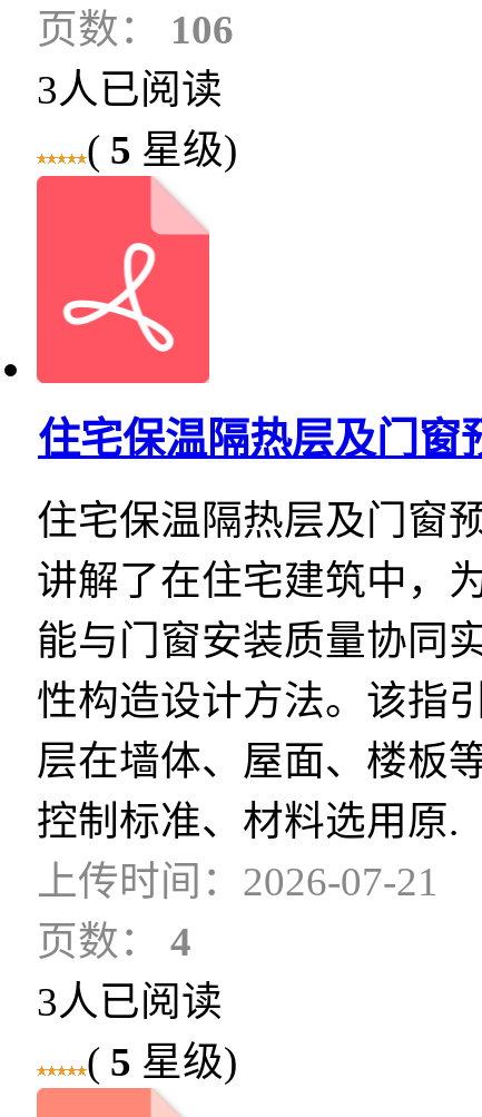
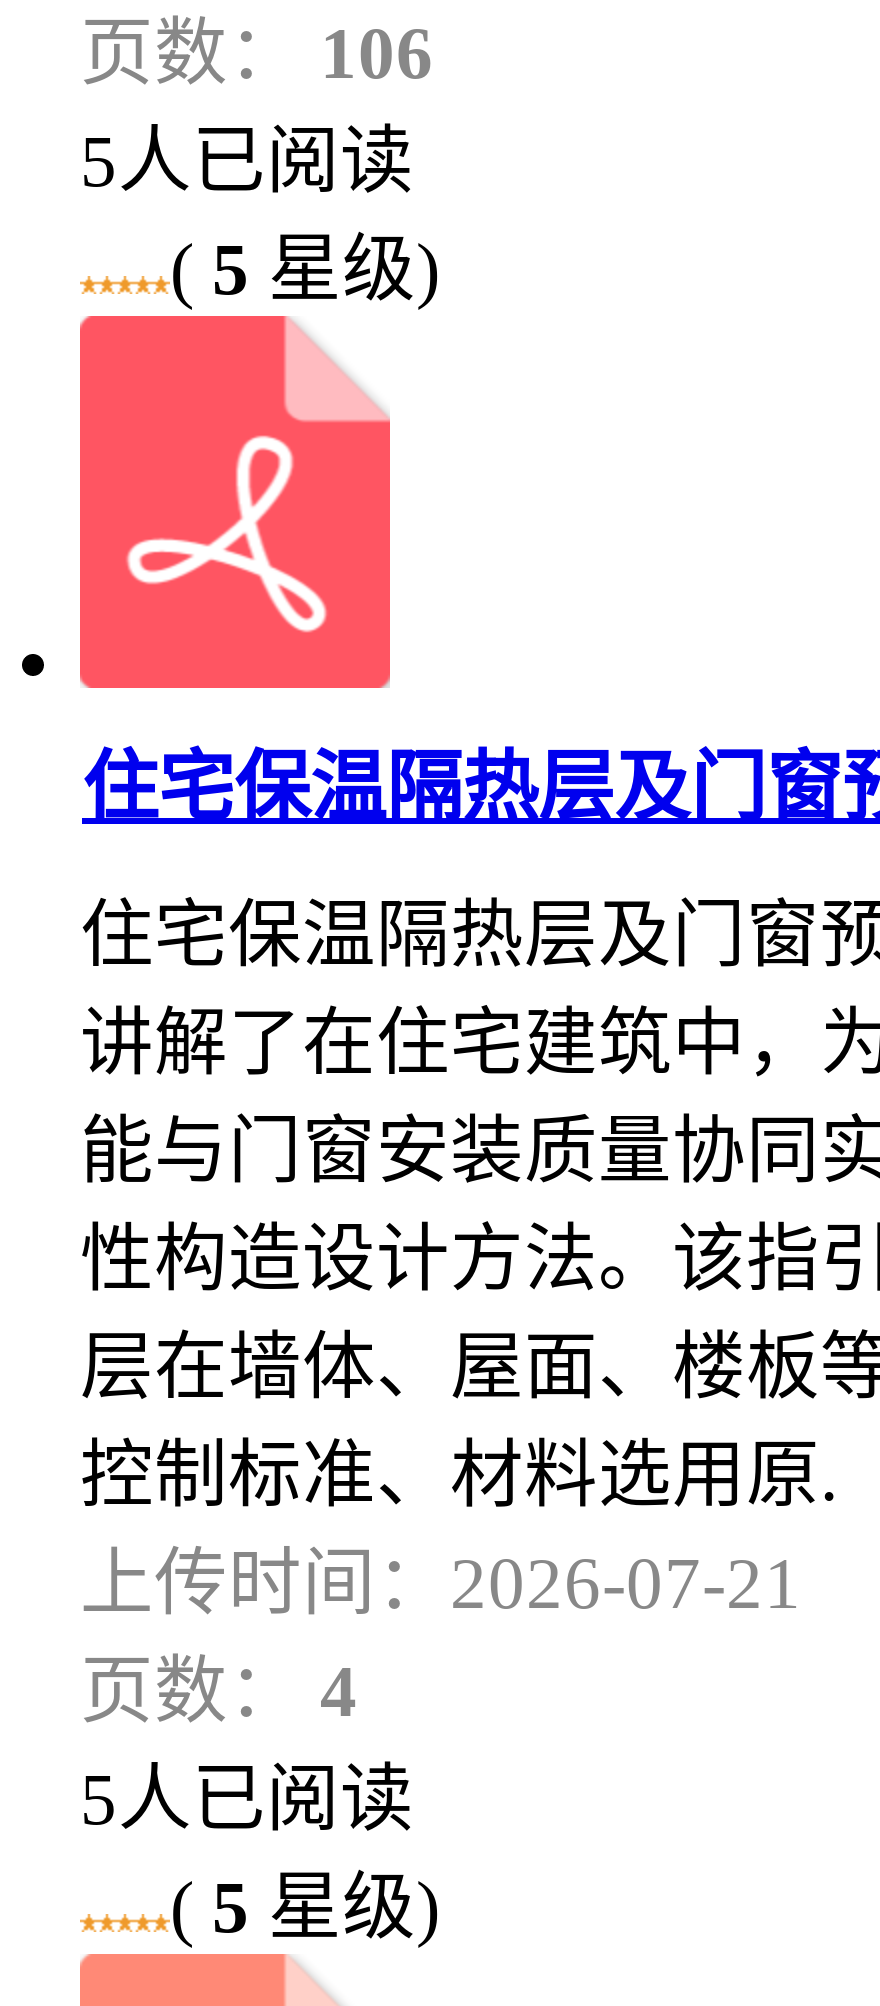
[37,67,223,113] 3人已阅读 -> [80,120,414,202] 5人已阅读
[37,978,223,1024] 3人已阅读 -> [80,1757,414,1839] 5人已阅读

